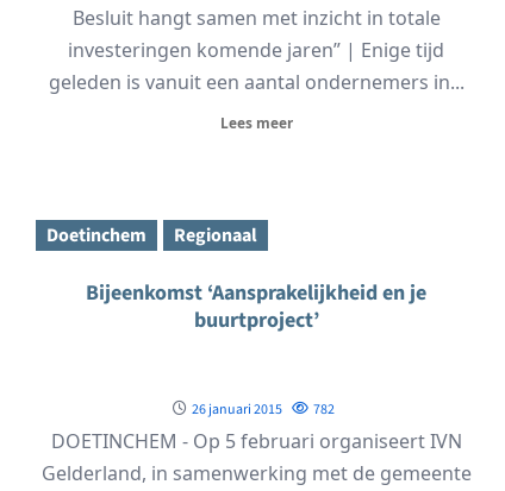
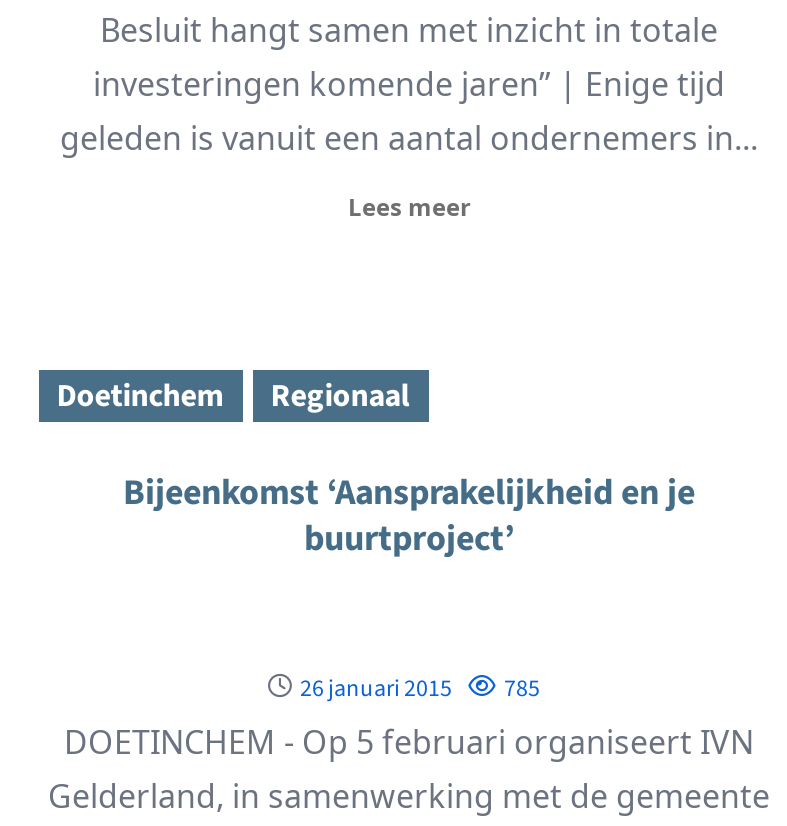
[191,399,334,420] 26 januari 2015 782 -> [300,672,540,706] 26 januari 2015 785

